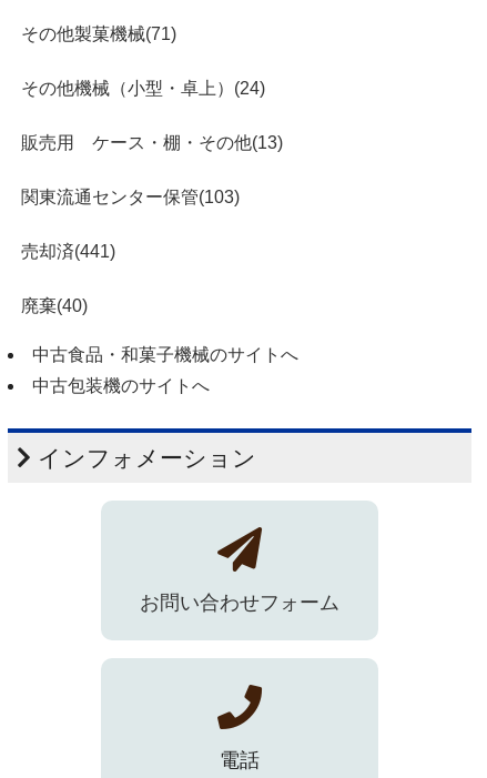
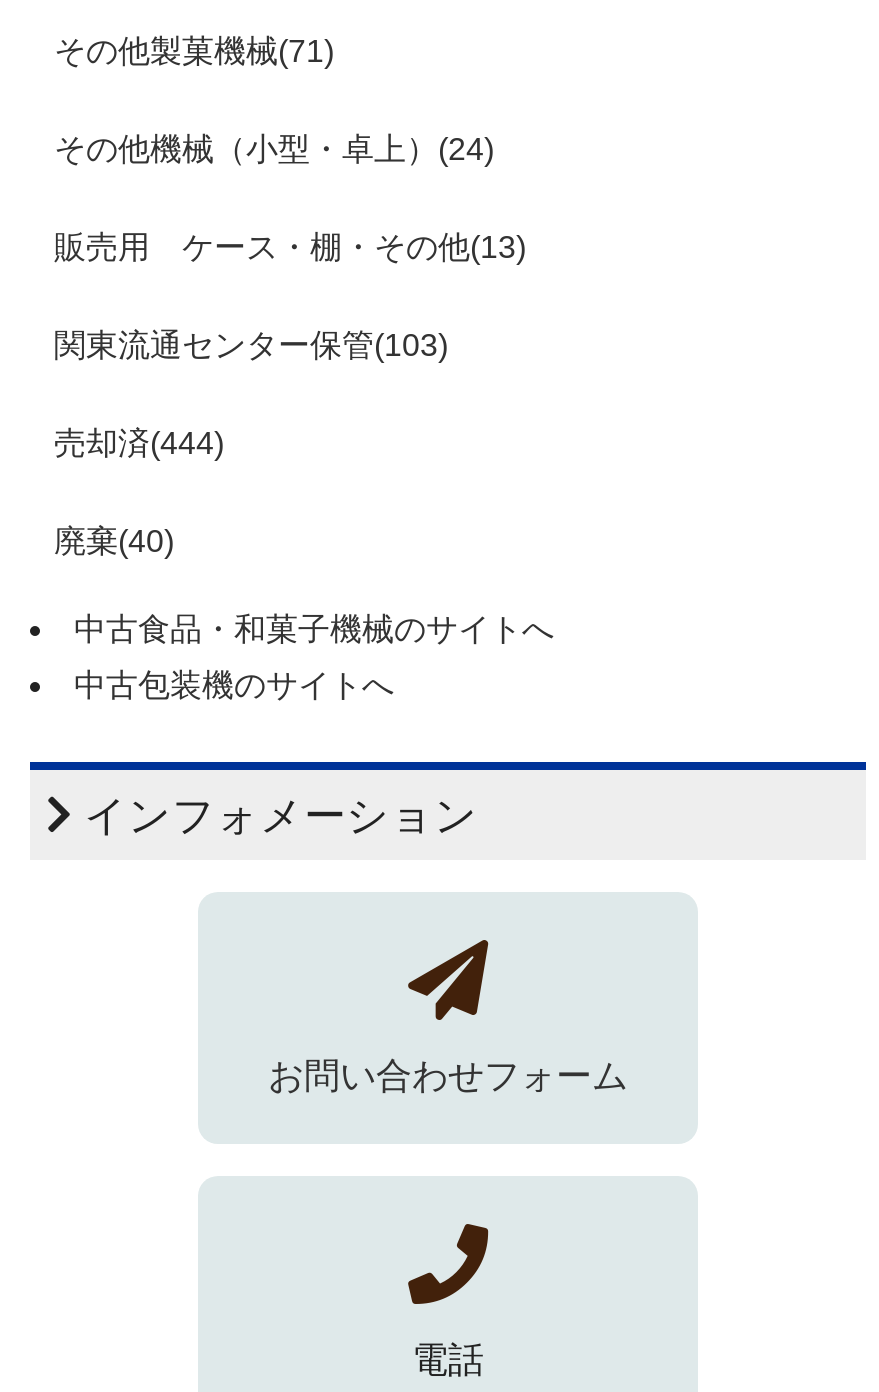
[21,242,115,261] 売却済(441) -> [54,426,224,460] 売却済(444)

